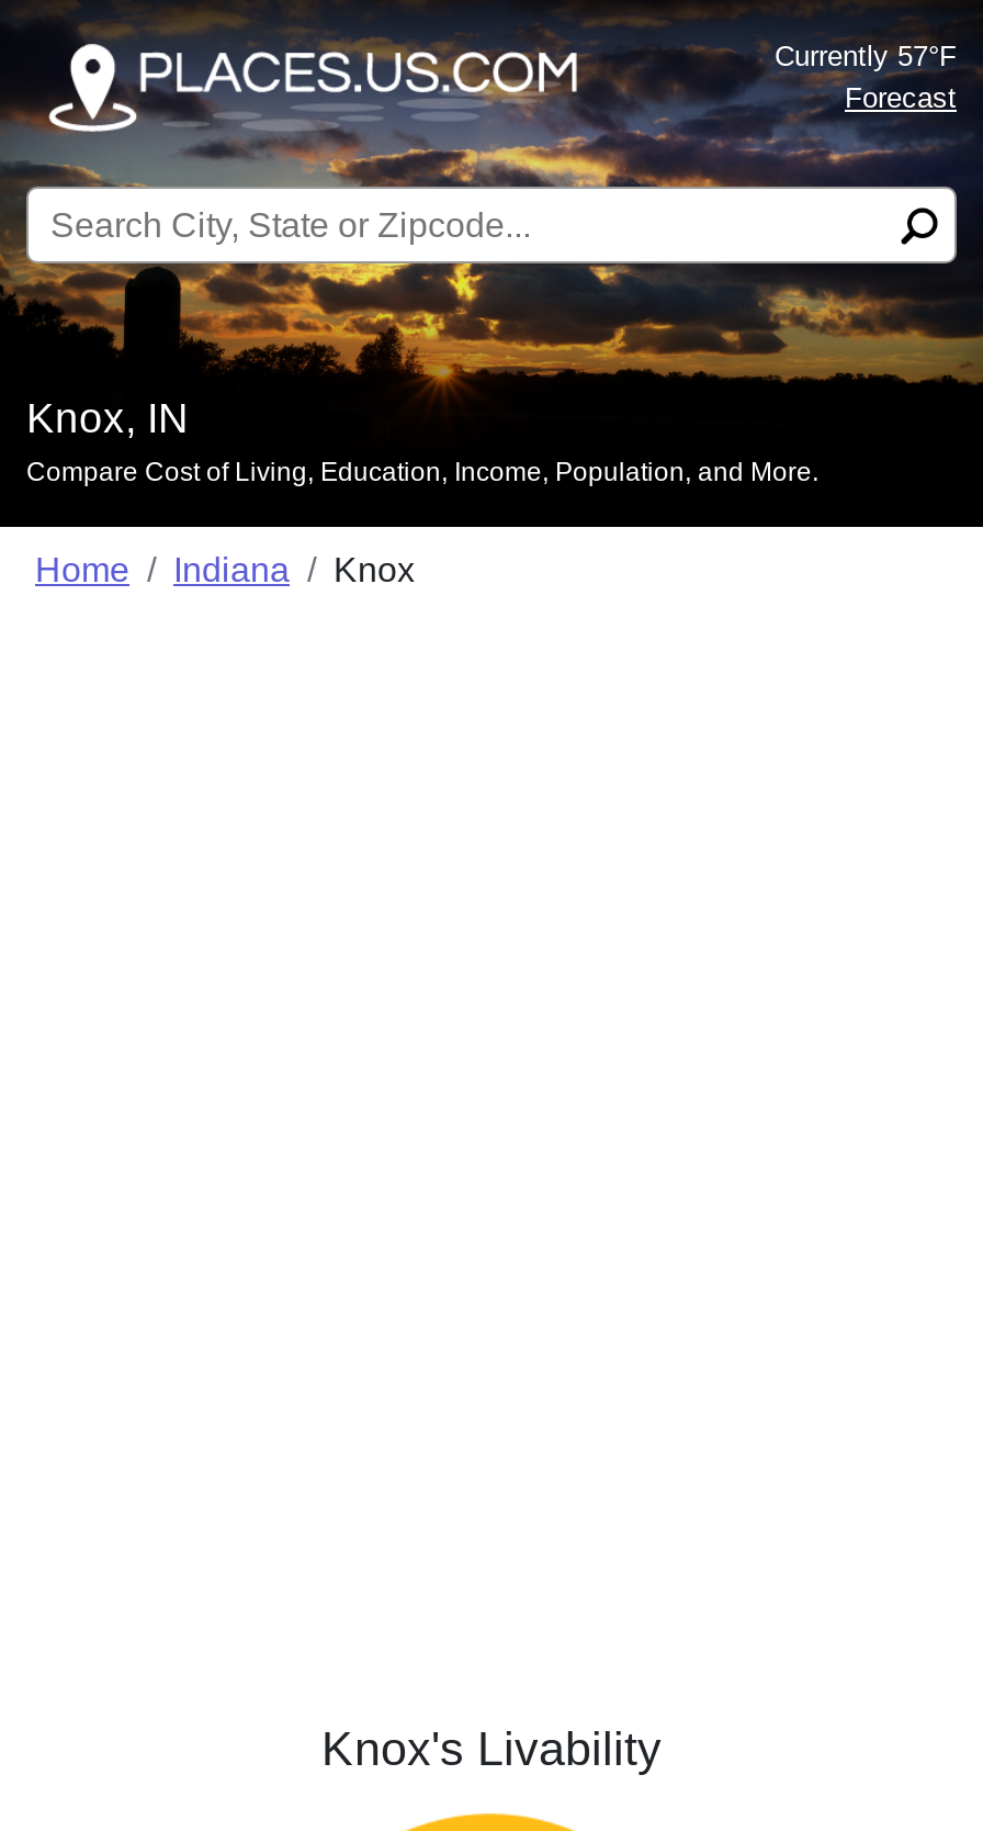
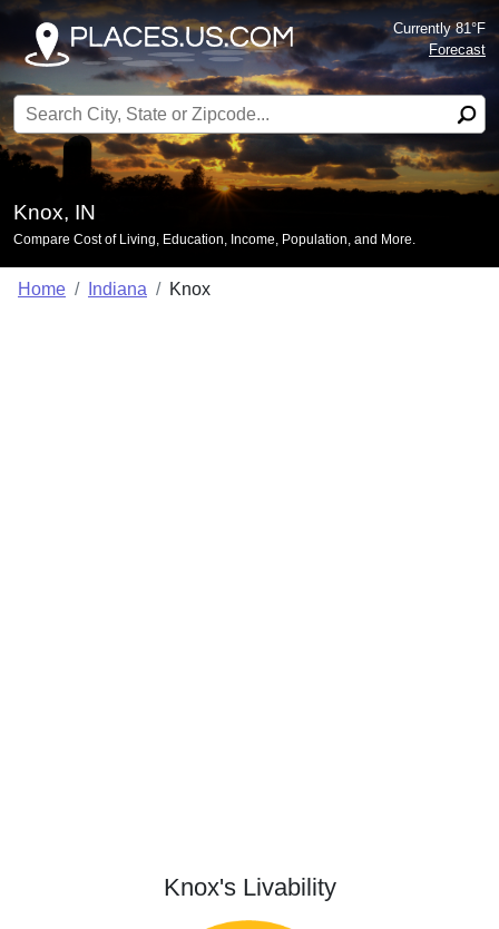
[775,40,957,72] Currently 57°F -> [393,20,486,37] Currently 81°F

